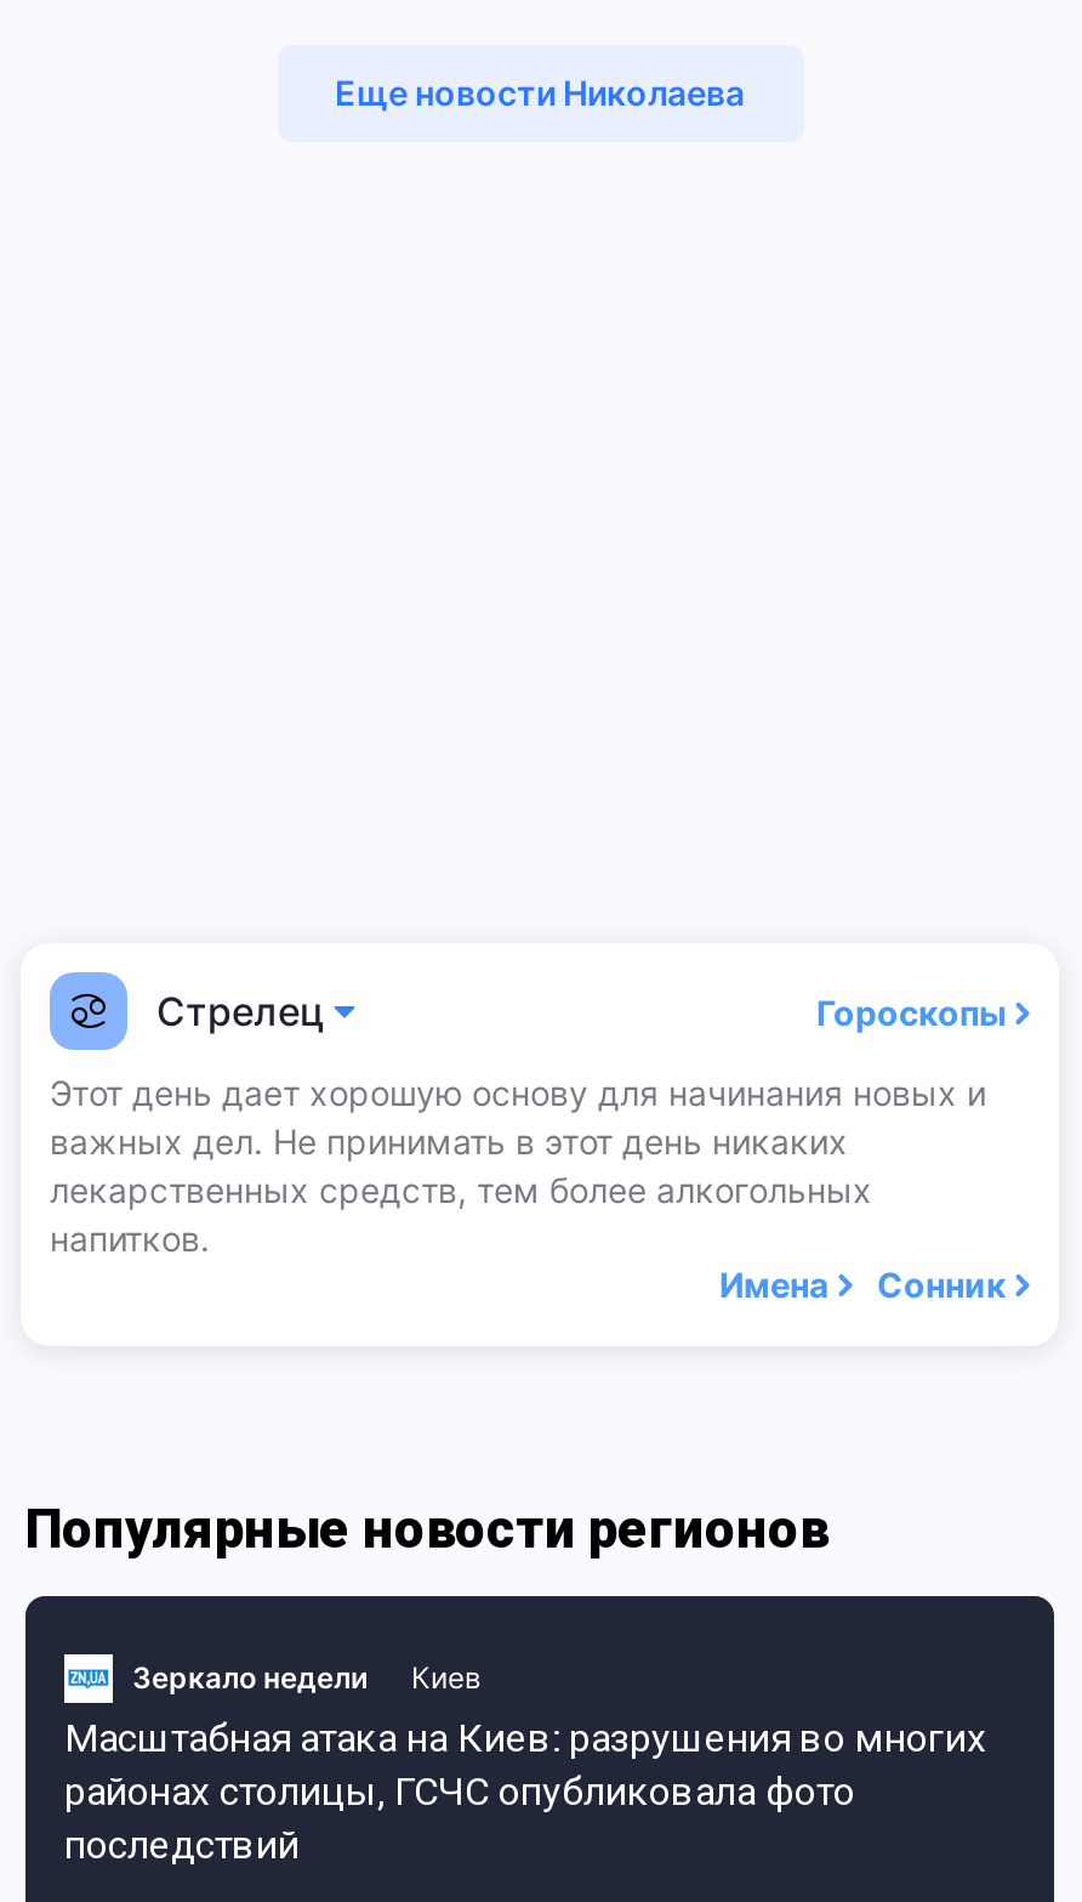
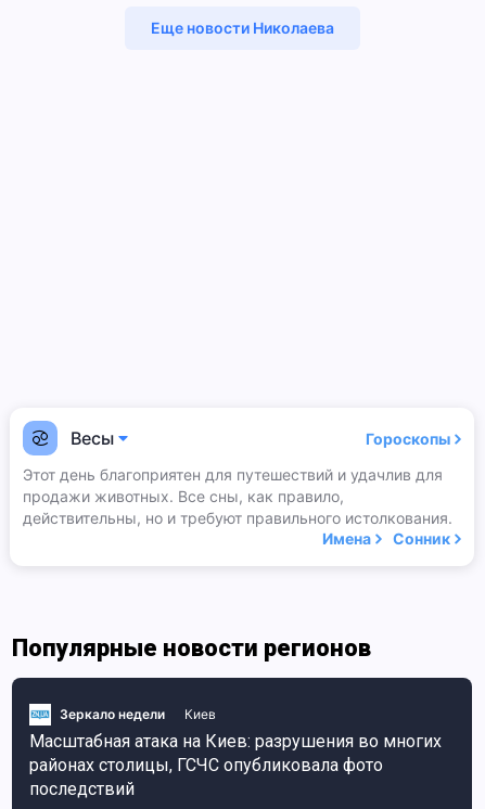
[156,987,324,1035] Стрелец -> [71,427,114,449] Весы
[50,1072,986,1259] Этот день дает хорошую основу для начинания новых и | важных дел. Не принимать в этот день никаких | лекарственных средств, тем более алкогольных | напитков. -> [23,465,452,527] Этот день благоприятен для путешествий и удачлив для | продажи животных. Все сны, как правило, | действительны, но и требуют правильного истолкования.

